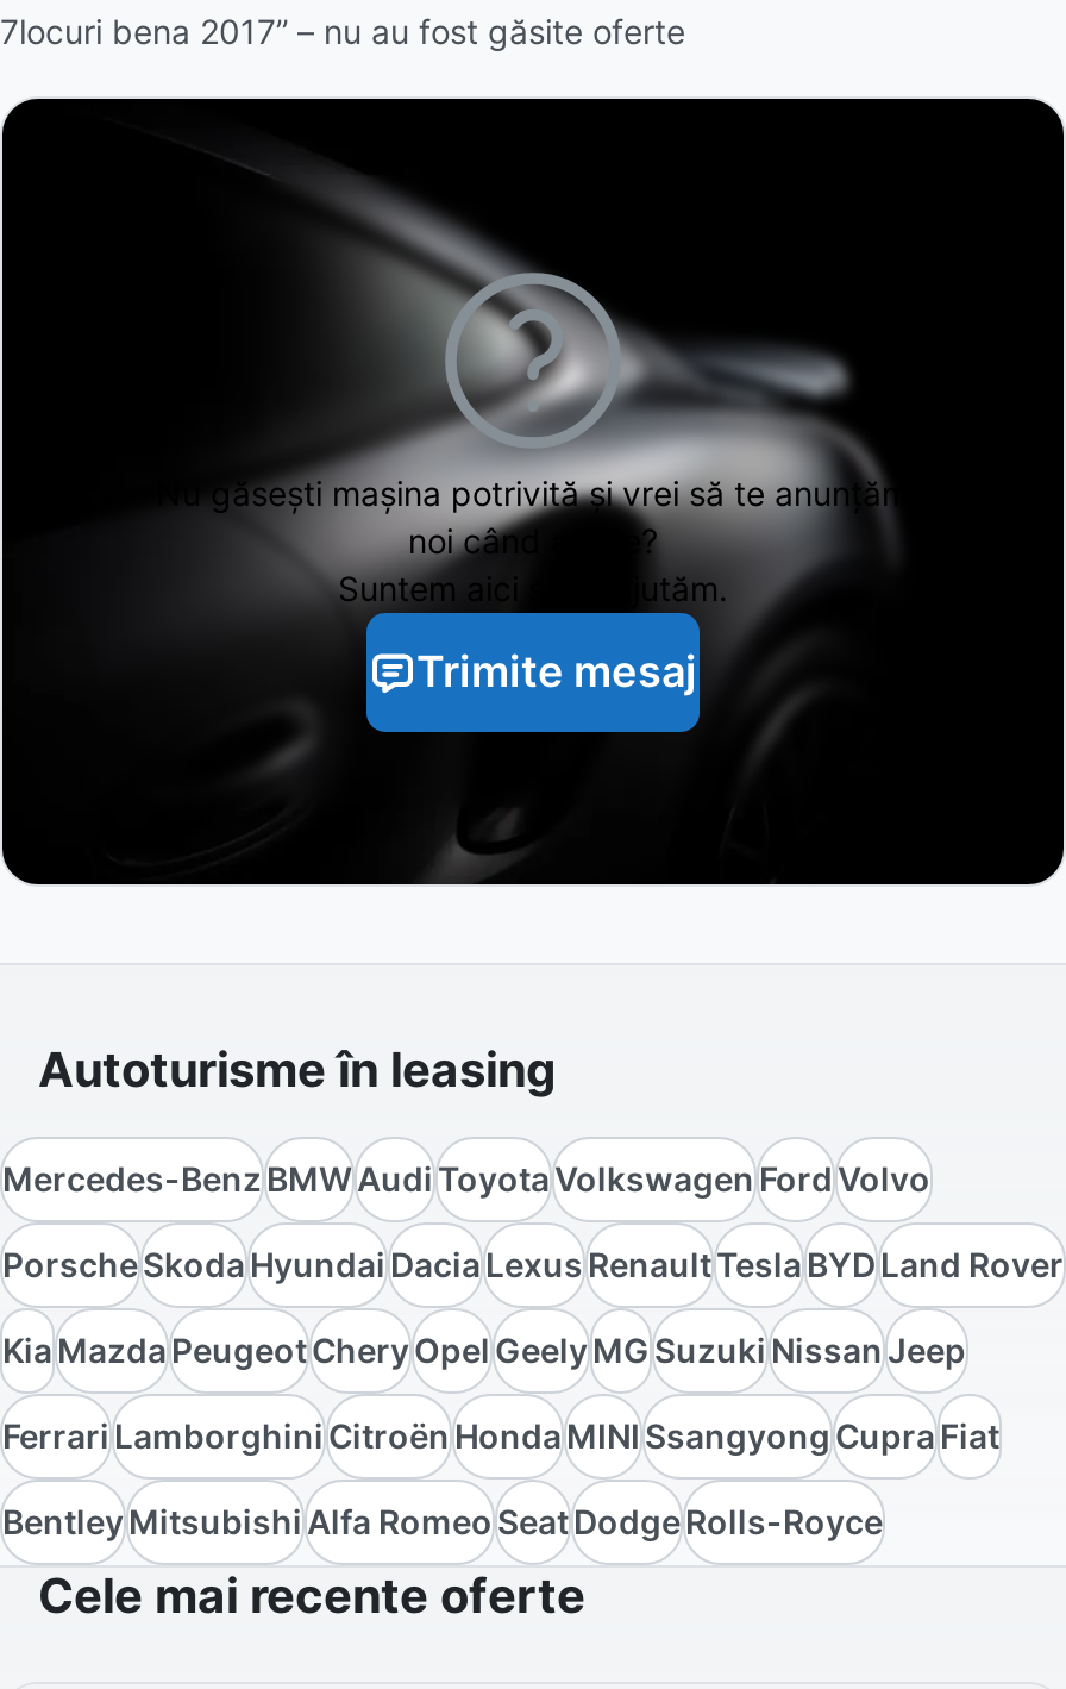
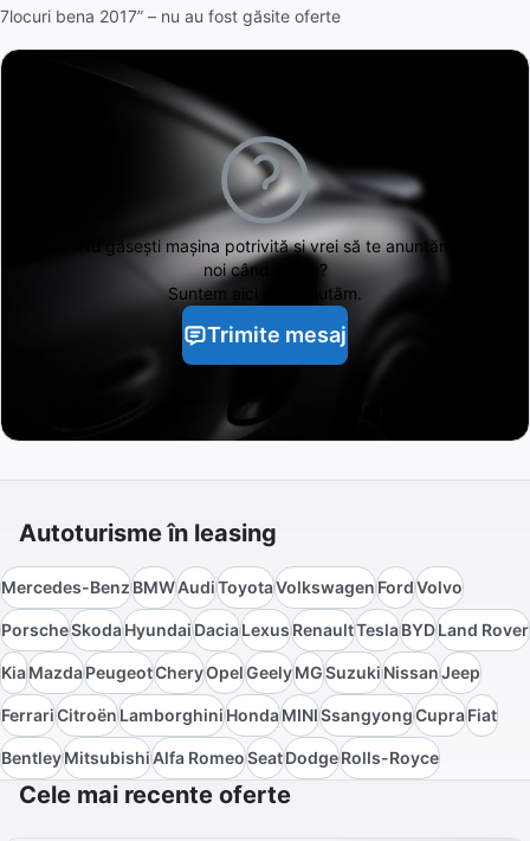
[2,1415,999,1456] Ferrari Lamborghini Citroën Honda MINI Ssangyong Cupra Fiat -> [1,705,497,725] Ferrari Citroën Lamborghini Honda MINI Ssangyong Cupra Fiat

